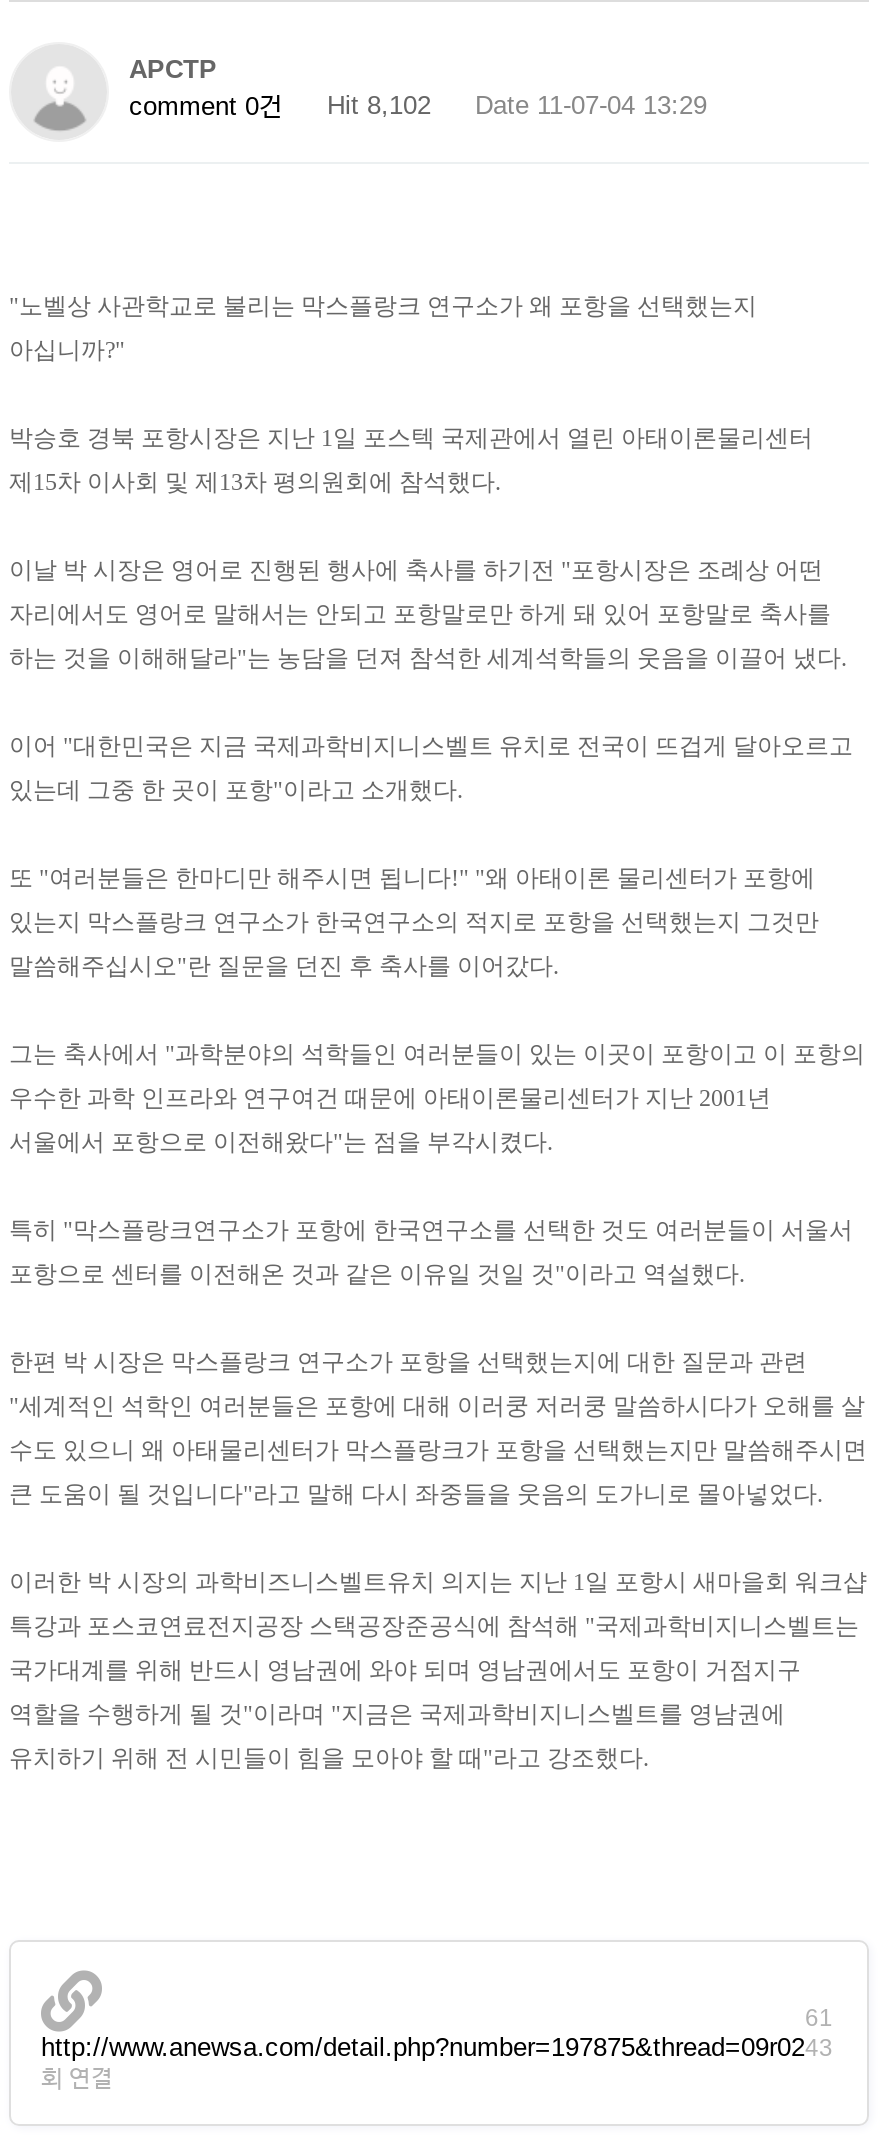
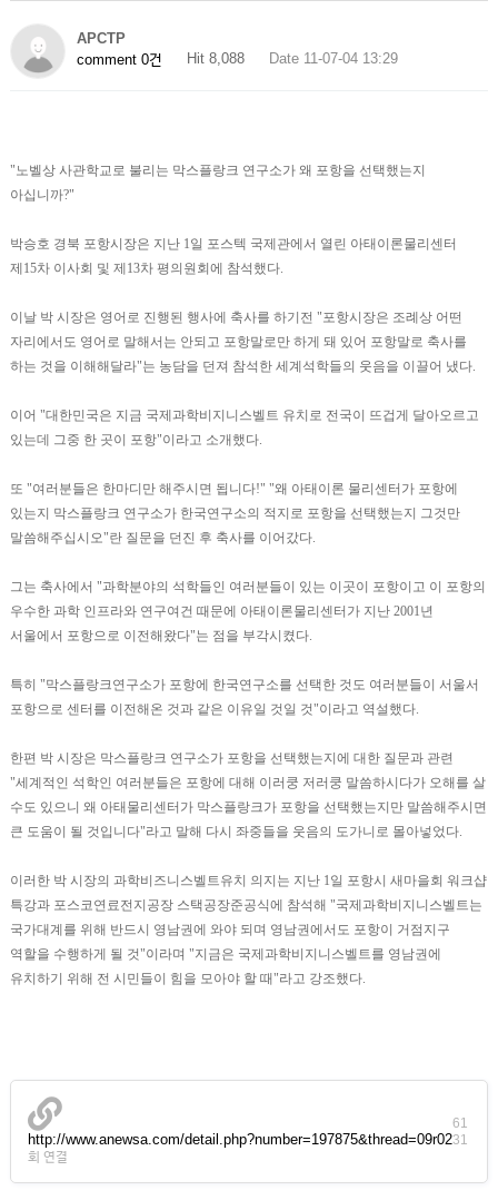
[129,90,707,121] comment 0건 Hit 8,102 Date 11-07-04 13:29 -> [77,50,398,67] comment 0건 Hit 8,088 Date 11-07-04 13:29
[41,2032,833,2062] http://www.anewsa.com/detail.php?number=197875&thread=09r02 43 -> [28,1131,468,1148] http://www.anewsa.com/detail.php?number=197875&thread=09r02 31

